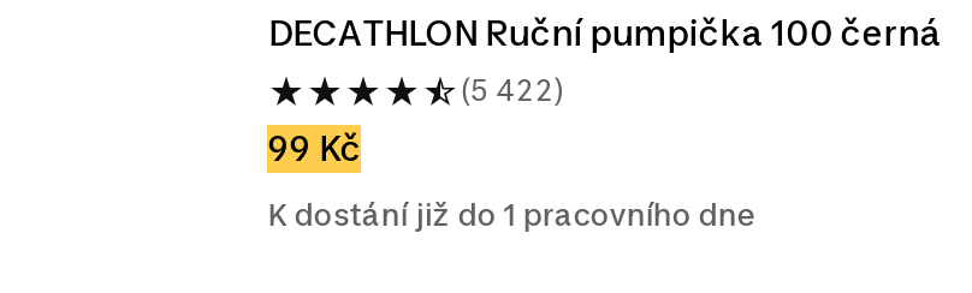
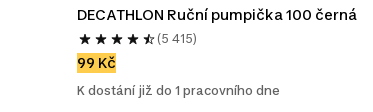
[460,72,564,108] (5 422) -> [157,31,197,46] (5 415)

